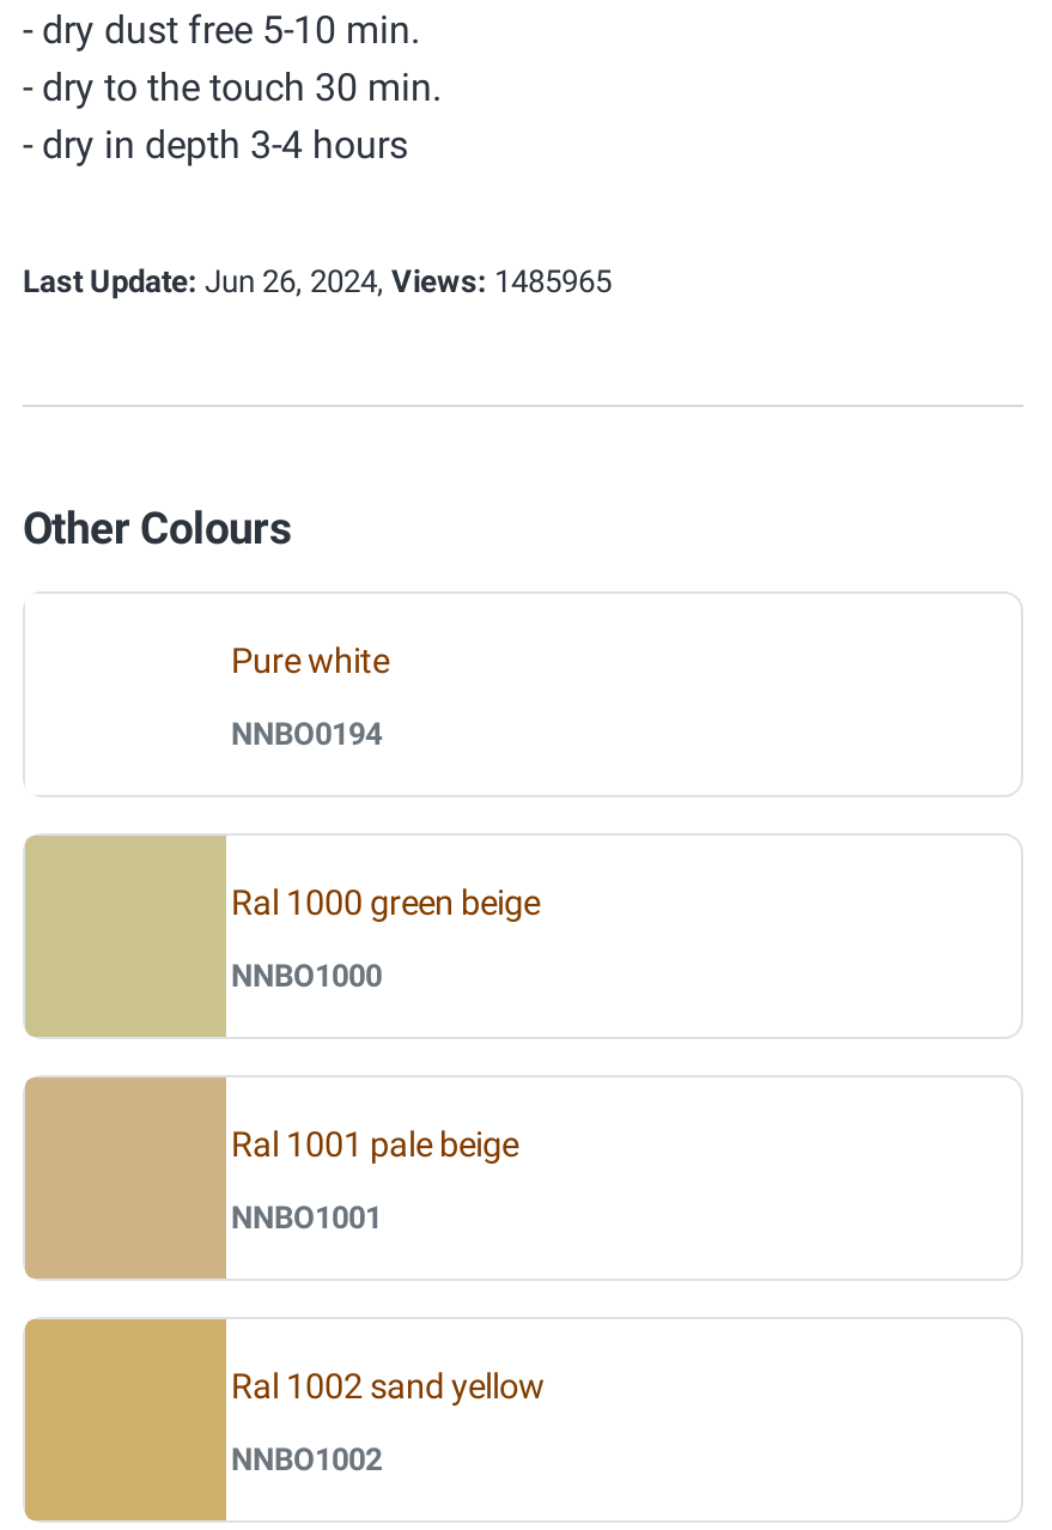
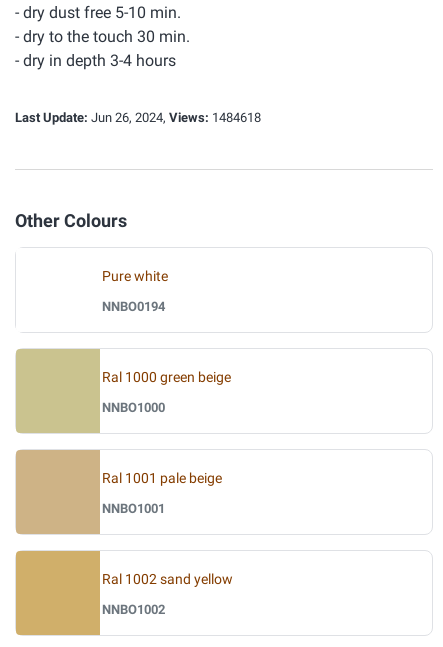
[23,263,612,299] Last Update: Jun 26, 2024, Views: 1485965 -> [15,110,261,125] Last Update: Jun 26, 2024, Views: 1484618

